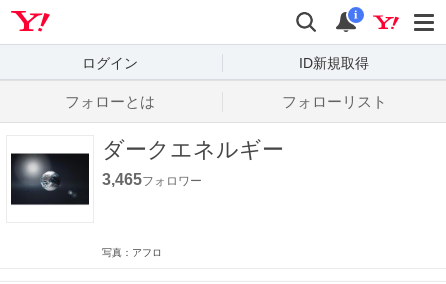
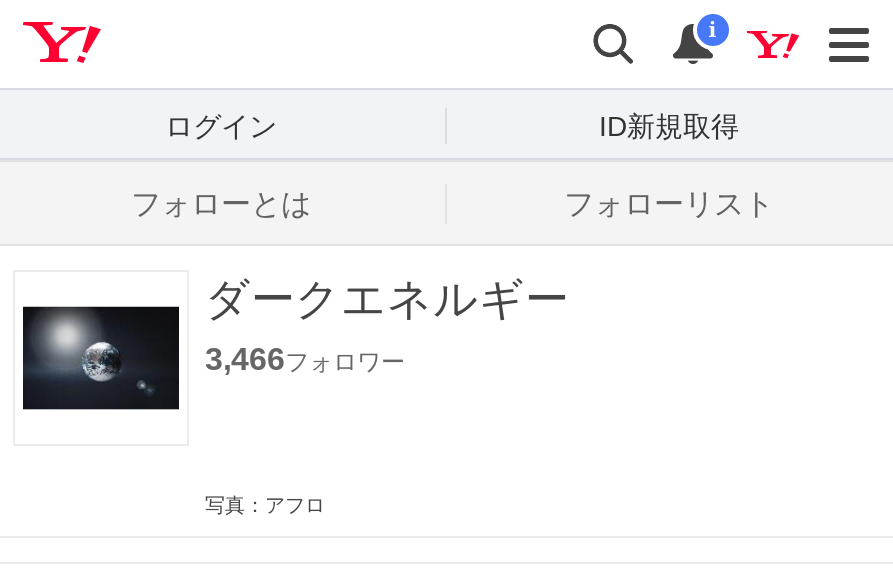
[102,171,202,188] 3,465フォロワー -> [205,342,405,376] 3,466フォロワー

